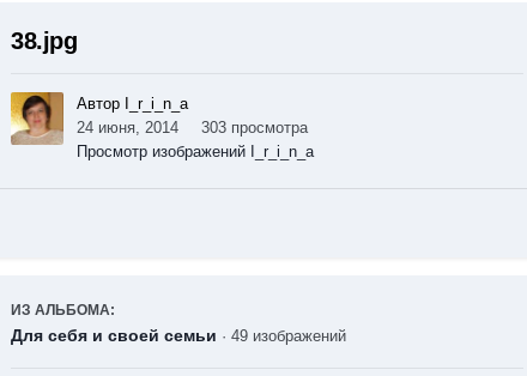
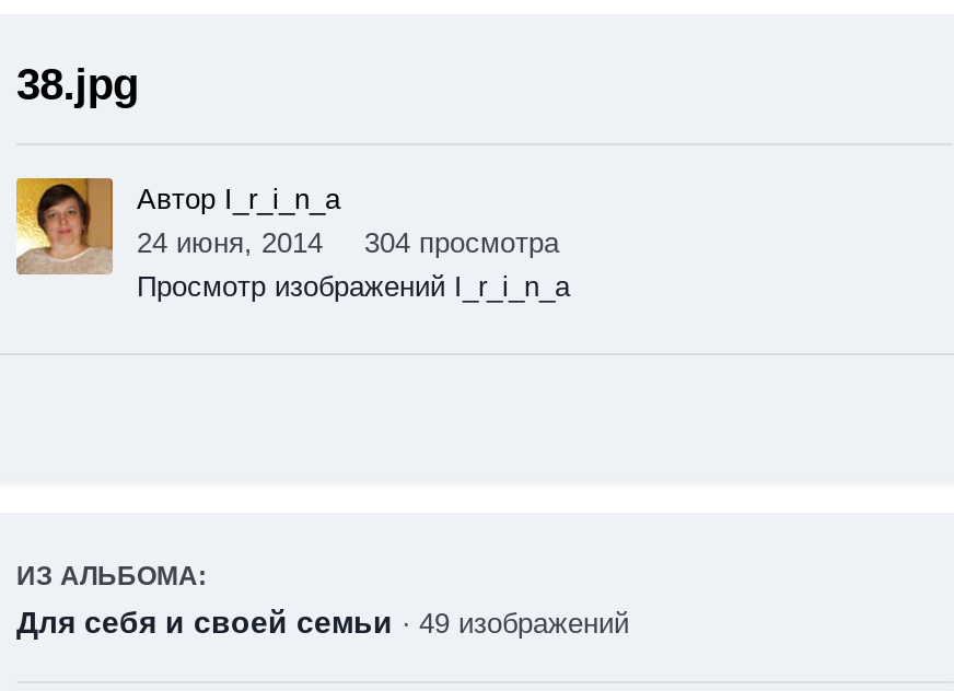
[77,119,308,137] 24 июня, 2014 303 просмотра -> [137,227,559,260] 24 июня, 2014 304 просмотра

